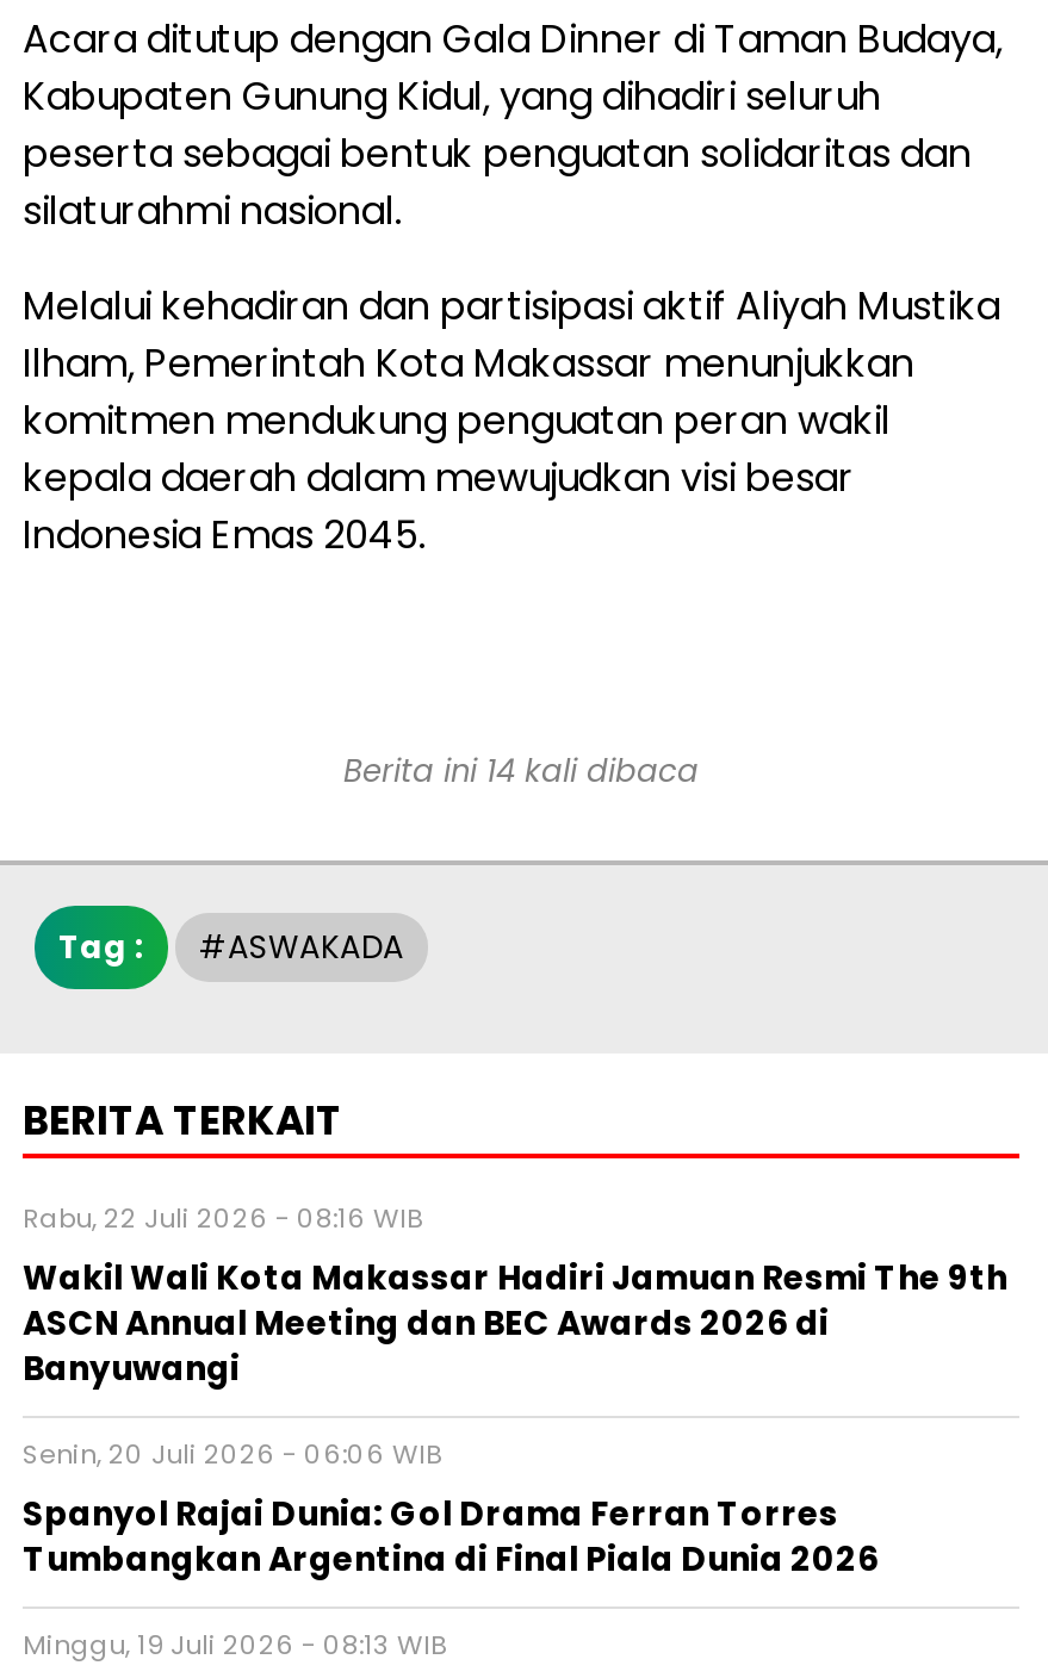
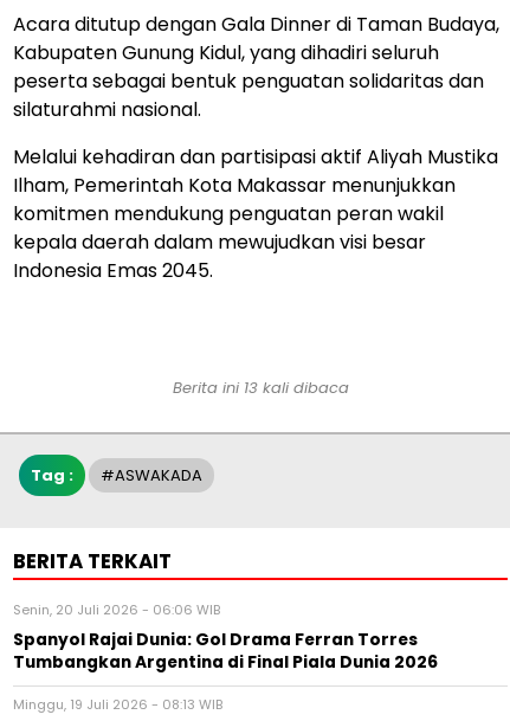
[343,749,699,794] Berita ini 14 kali dibaca -> [172,377,348,399] Berita ini 13 kali dibaca
[23,1200,1007,1393] Rabu, 22 Juli 2026 - 08:16 WIB | Wakil Wali Kota Makassar Hadiri Jamuan Resmi The 9th | ASCN Annual Meeting dan BEC Awards 2026 di | Banyuwangi -> none

